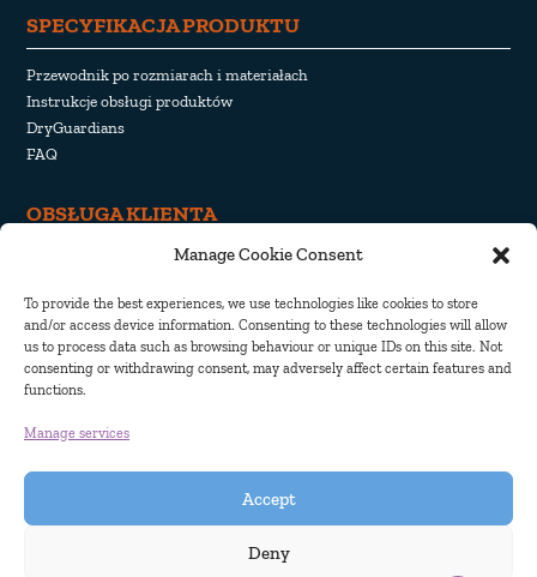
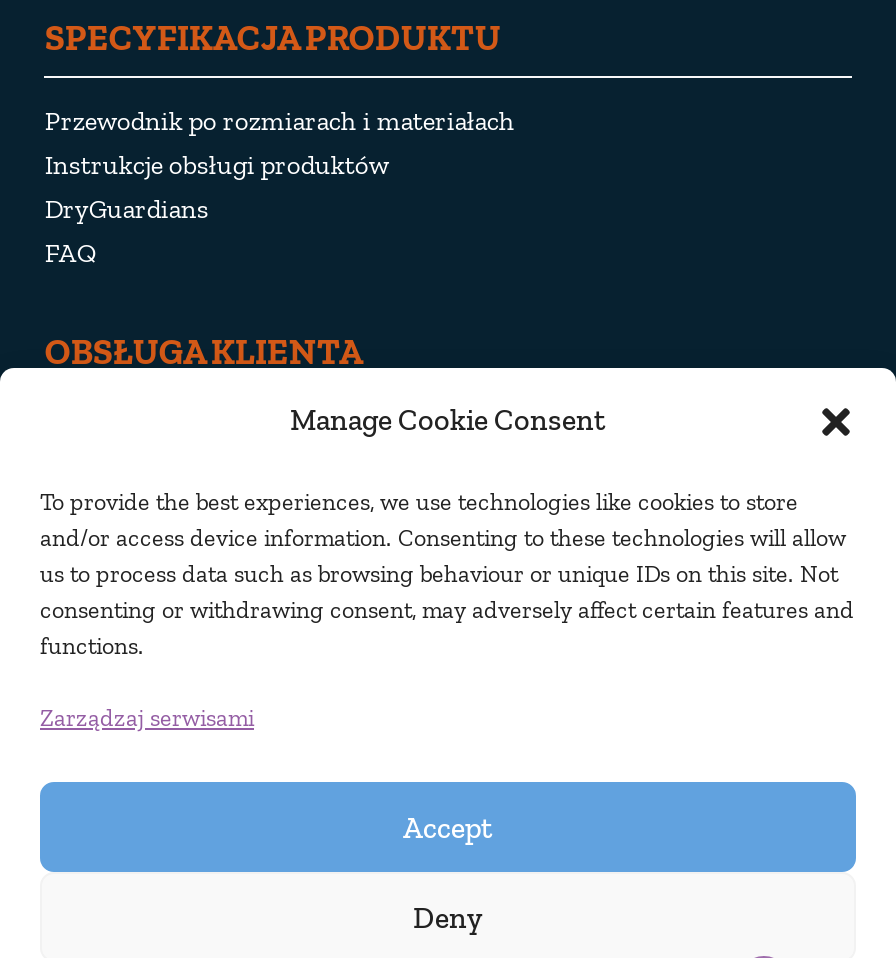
[24,425,129,441] Manage services -> [40,704,254,732] Zarządzaj serwisami

